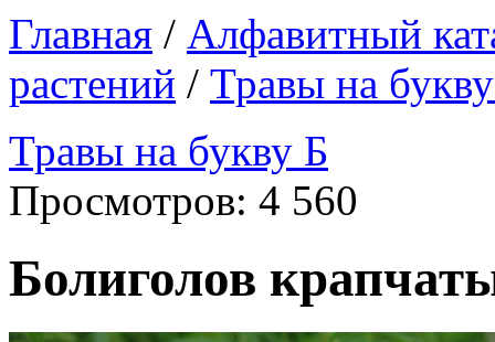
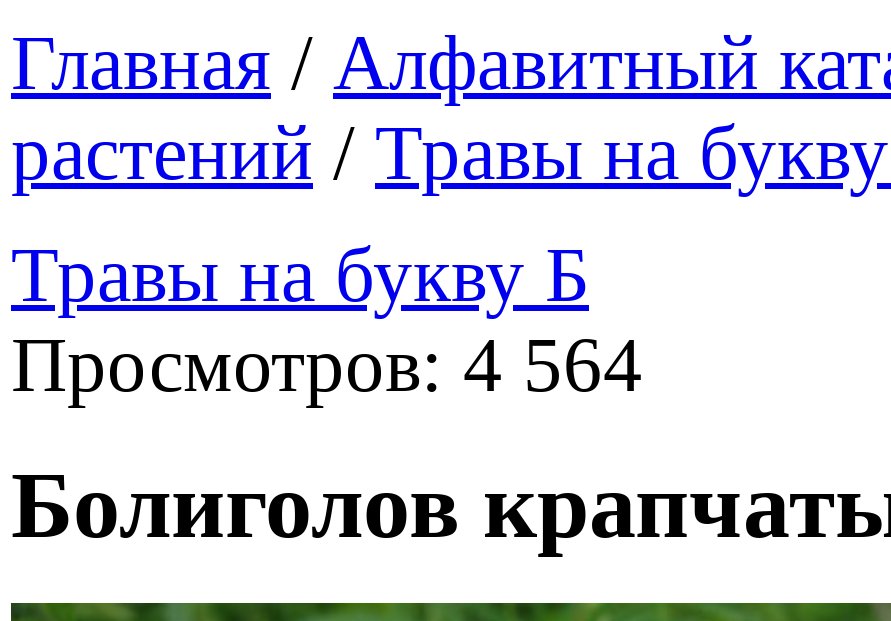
[9,176,358,224] Просмотров: 4 560 -> [11,321,643,407] Просмотров: 4 564

